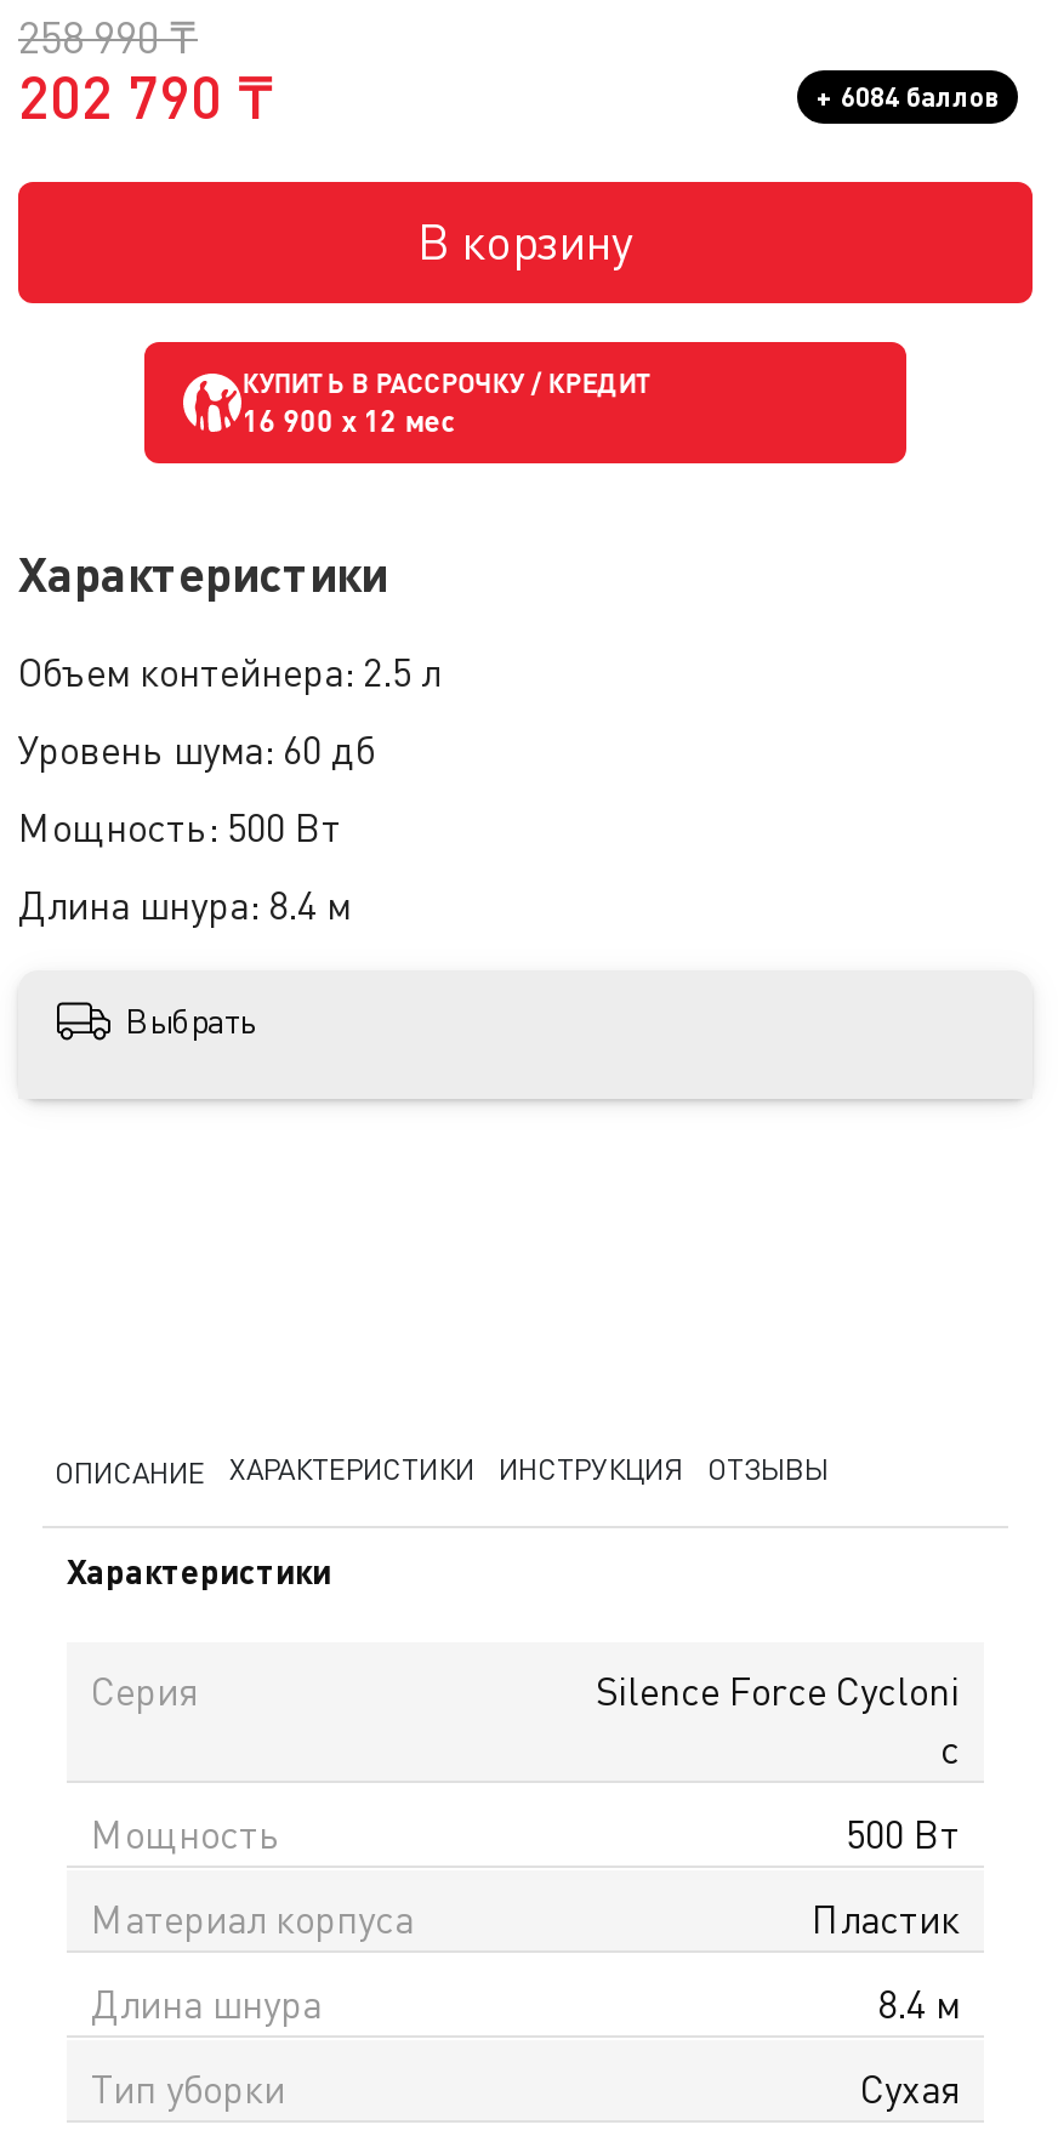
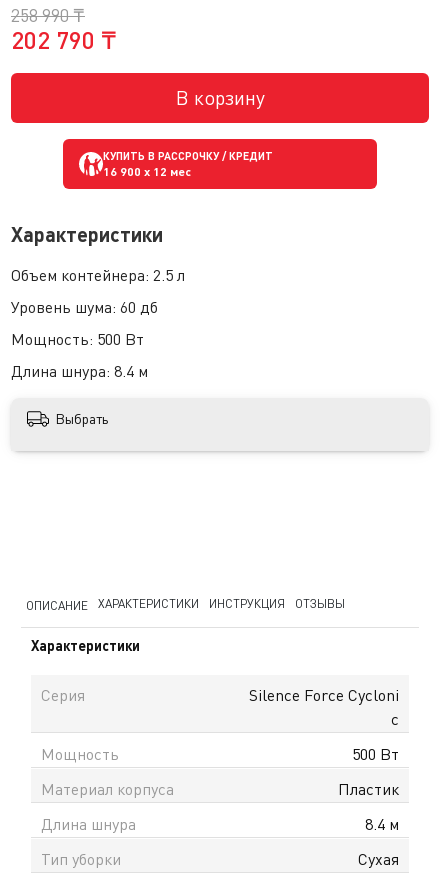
[817,81,999,112] + 6084 баллов -> none

